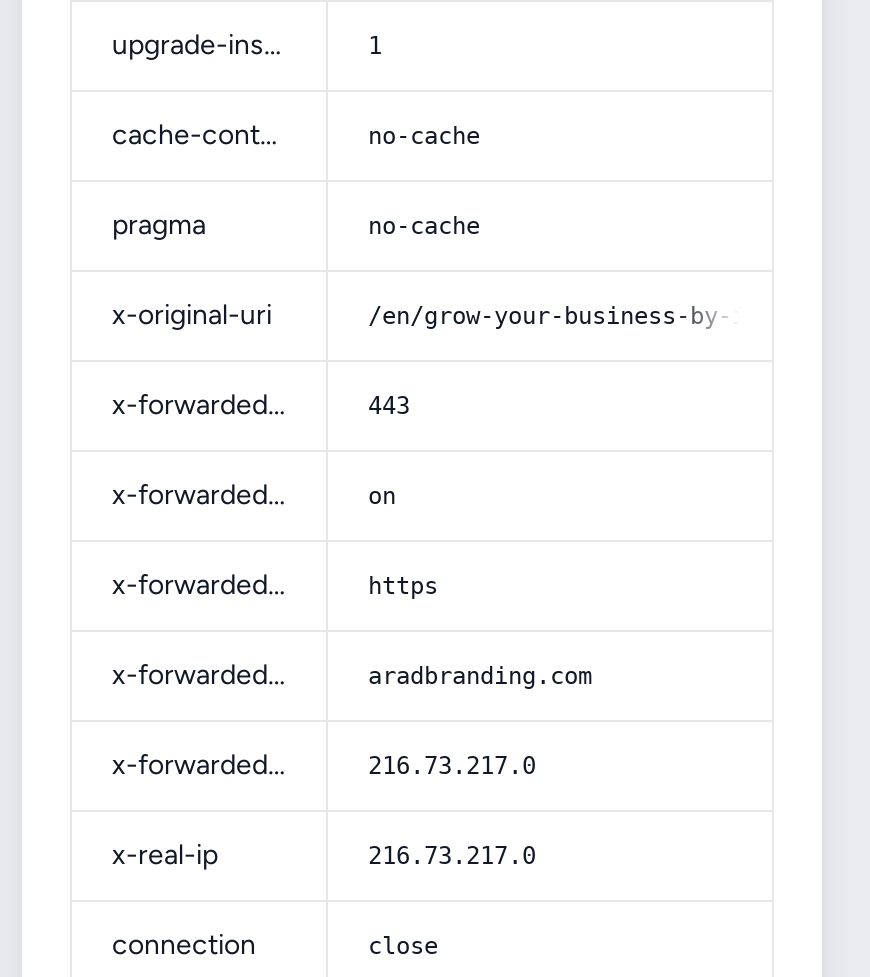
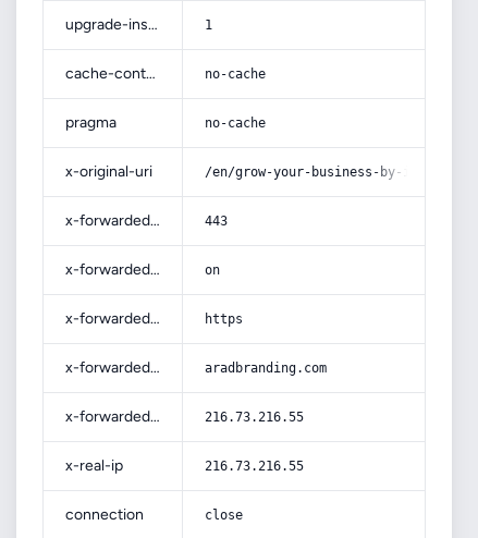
[368,752,536,780] 216.73.217.0 -> [205,409,304,425] 216.73.216.55
[368,842,536,870] 216.73.217.0 -> [205,458,304,474] 216.73.216.55

